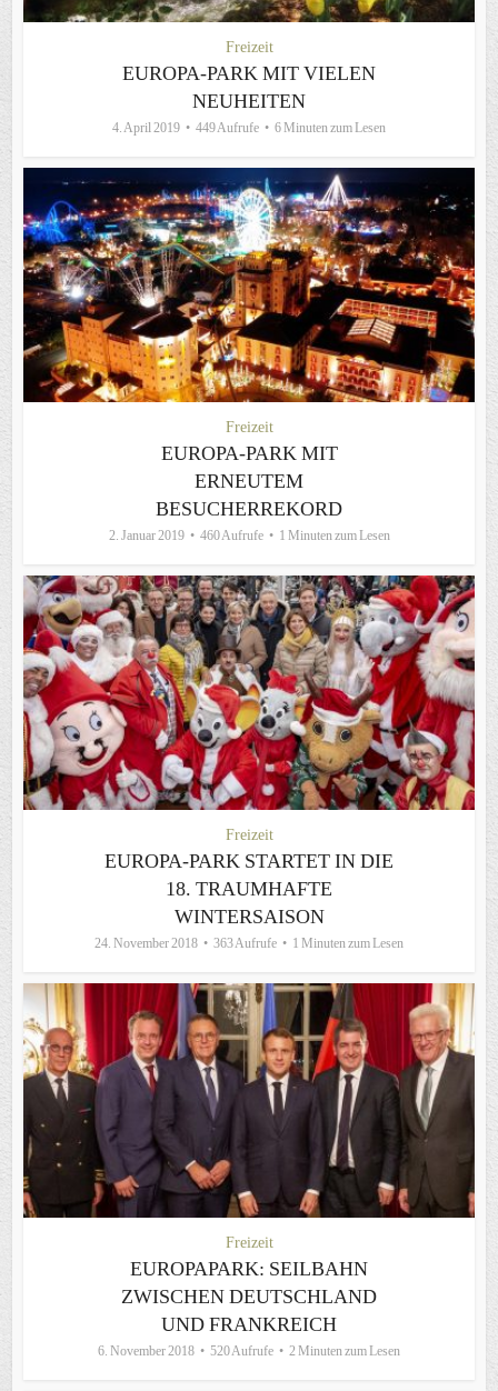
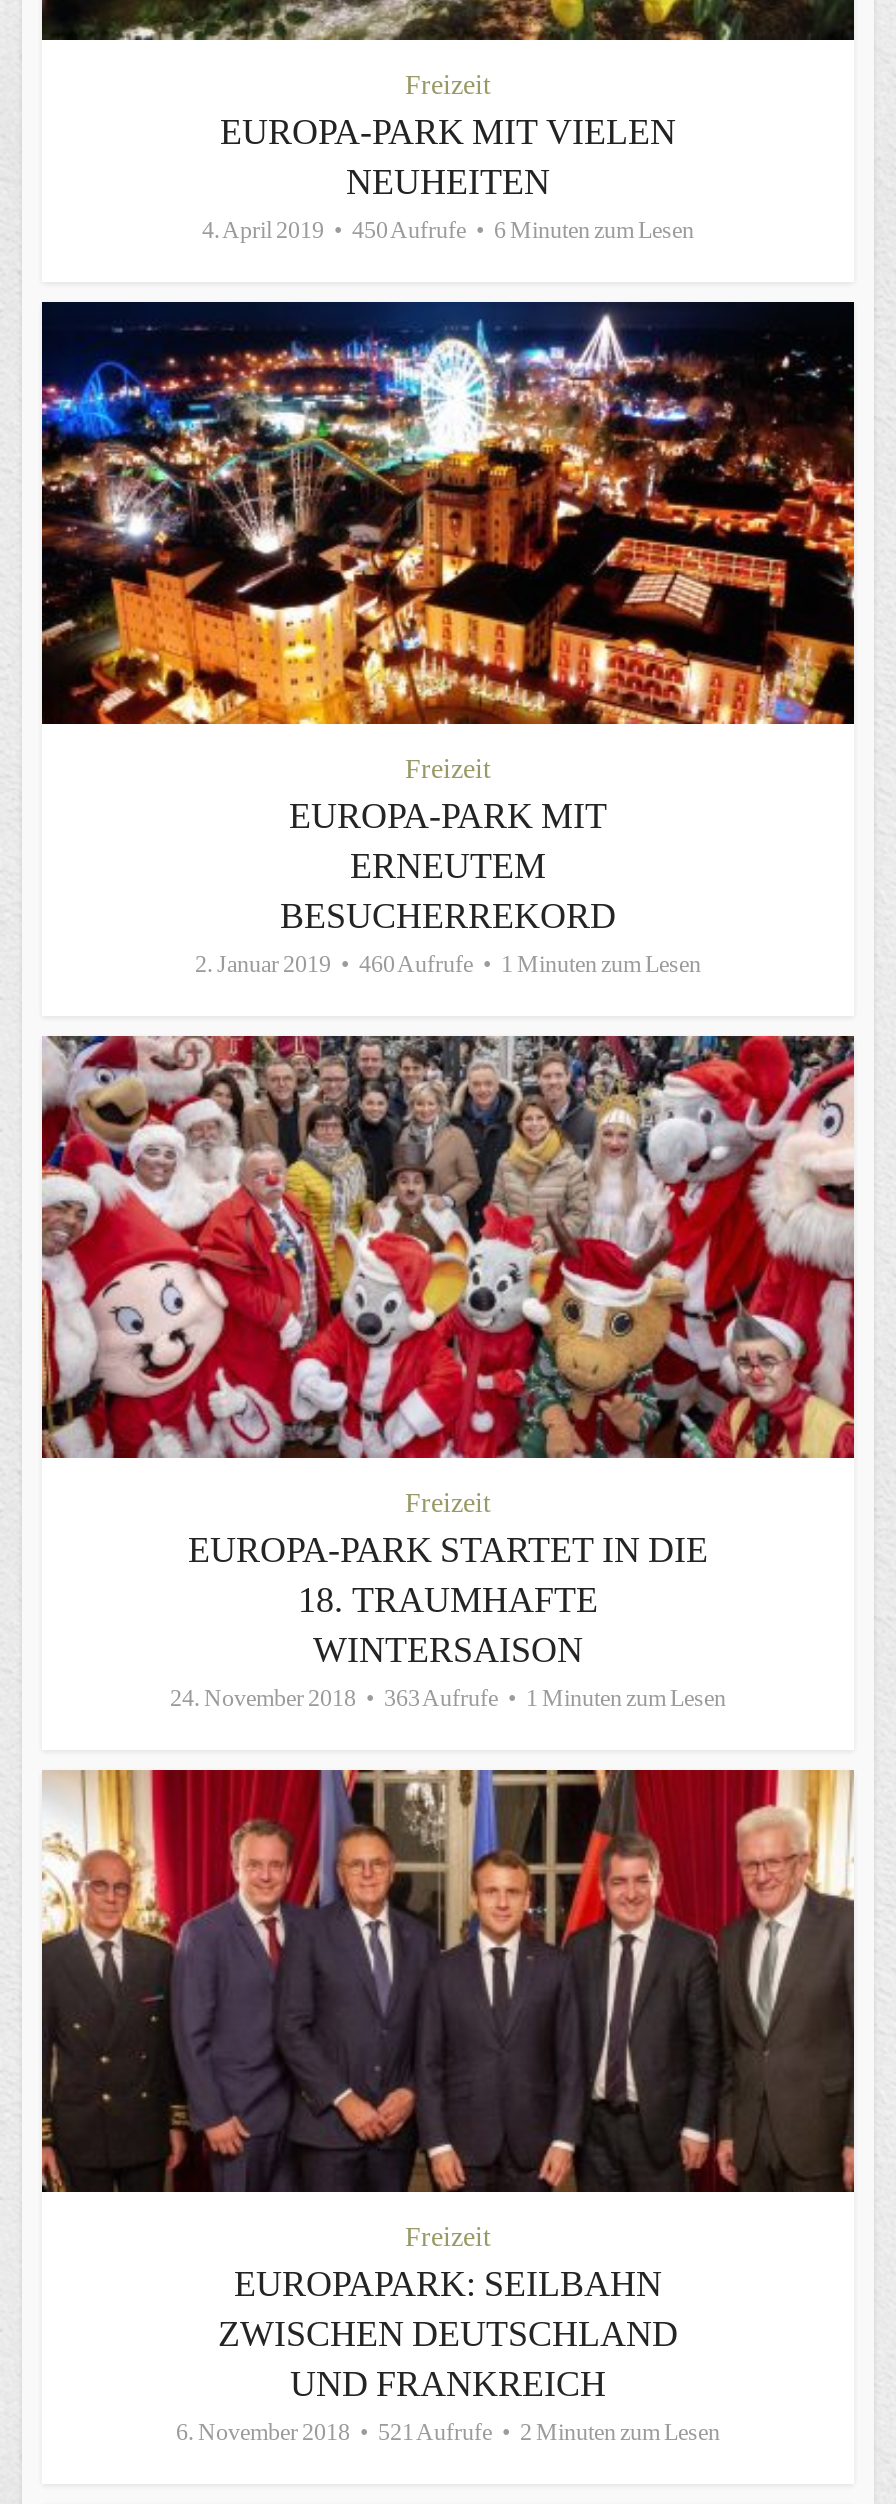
[112,120,386,135] 4. April 2019 449 Aufrufe 6 Minuten zum Lesen -> [202,216,694,244] 4. April 2019 450 Aufrufe 6 Minuten zum Lesen
[98,1343,400,1358] 6. November 2018 520 Aufrufe 2 Minuten zum Lesen -> [176,2417,720,2445] 6. November 2018 521 Aufrufe 2 Minuten zum Lesen

